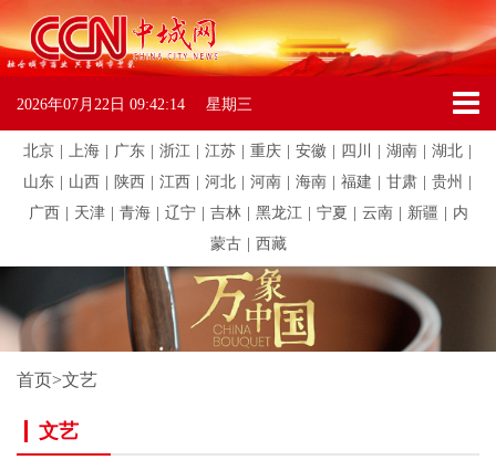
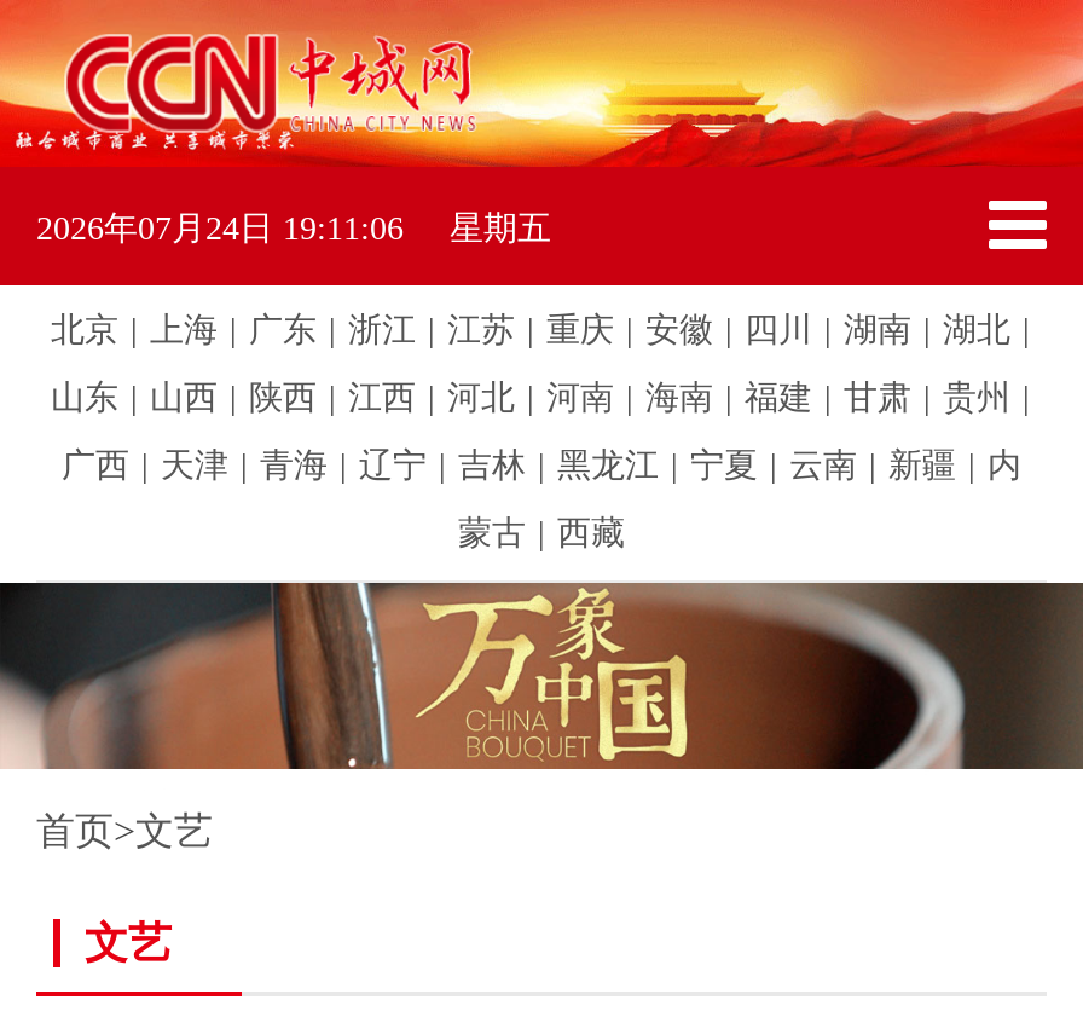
[17,96,185,112] 2026年07月22日 09:42:14 -> [36,209,404,245] 2026年07月24日 19:11:06
[206,96,252,112] 星期三 -> [450,209,551,245] 星期五

